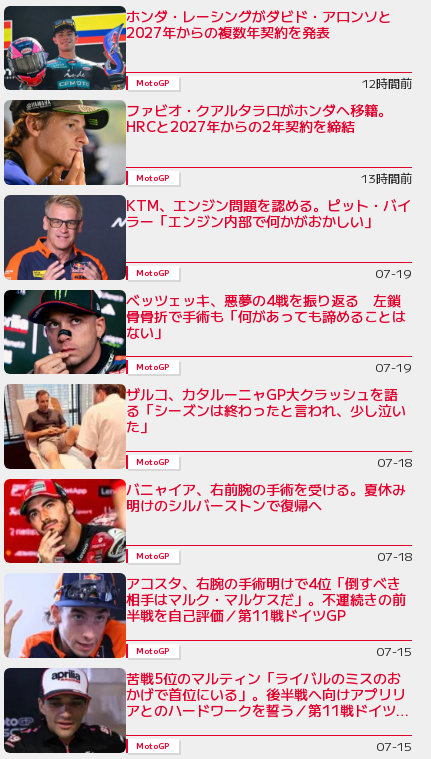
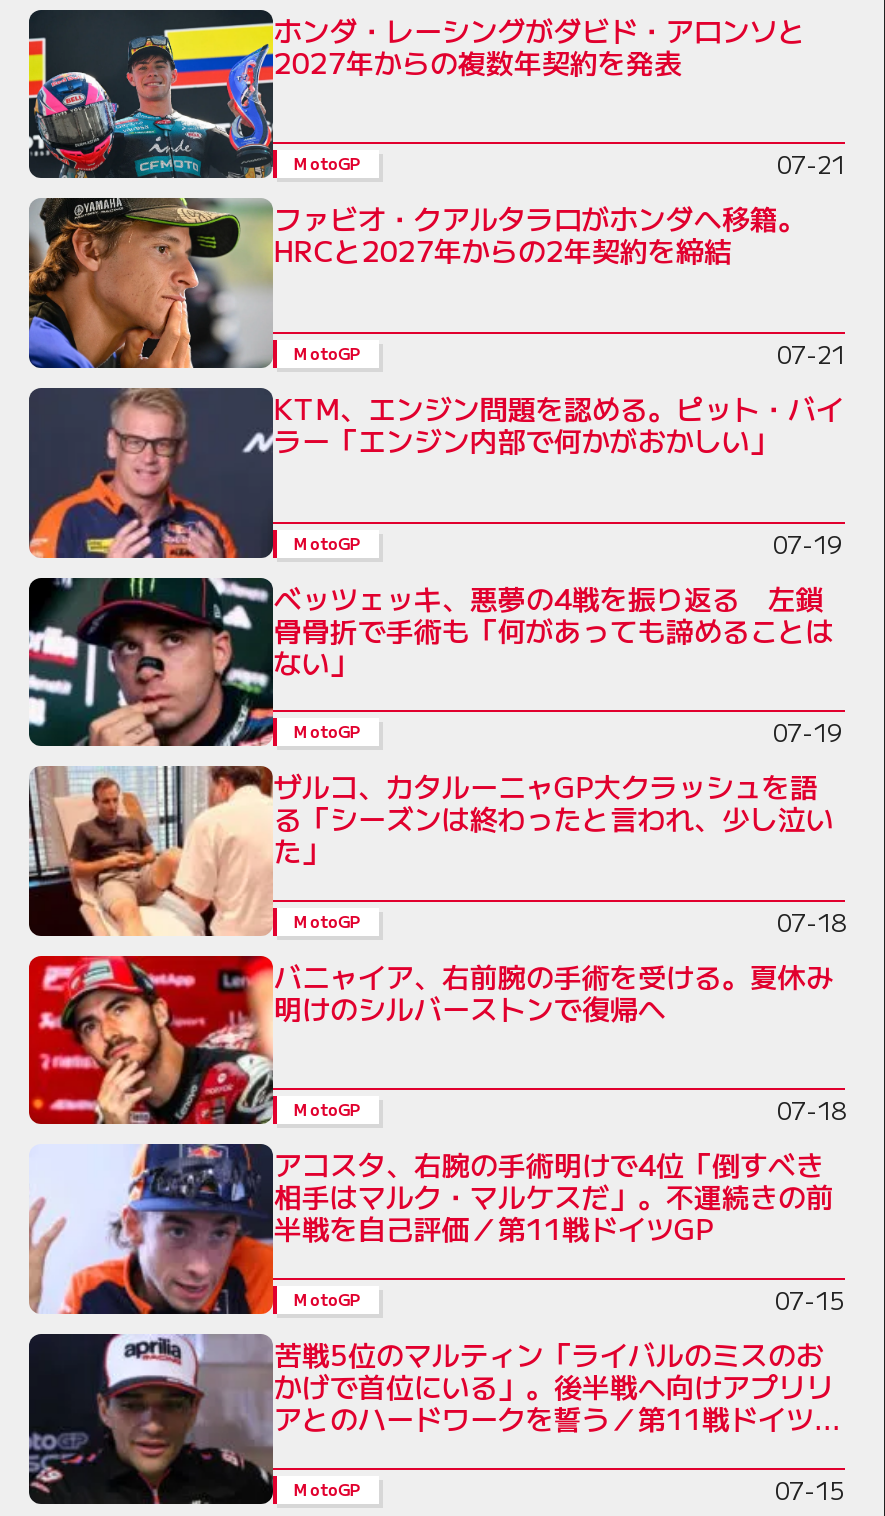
[362,74,412,91] 12時間前 -> [777,147,845,181] 07-21
[361,169,412,186] 13時間前 -> [777,336,845,370] 07-21

